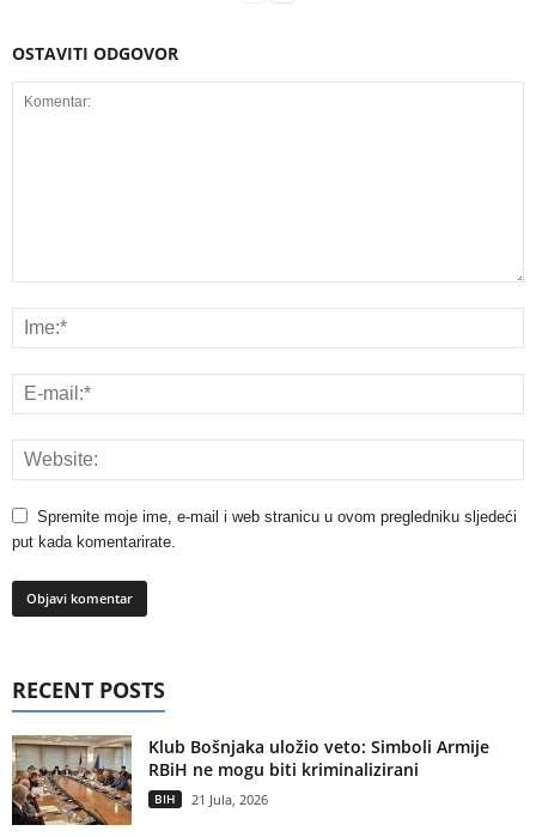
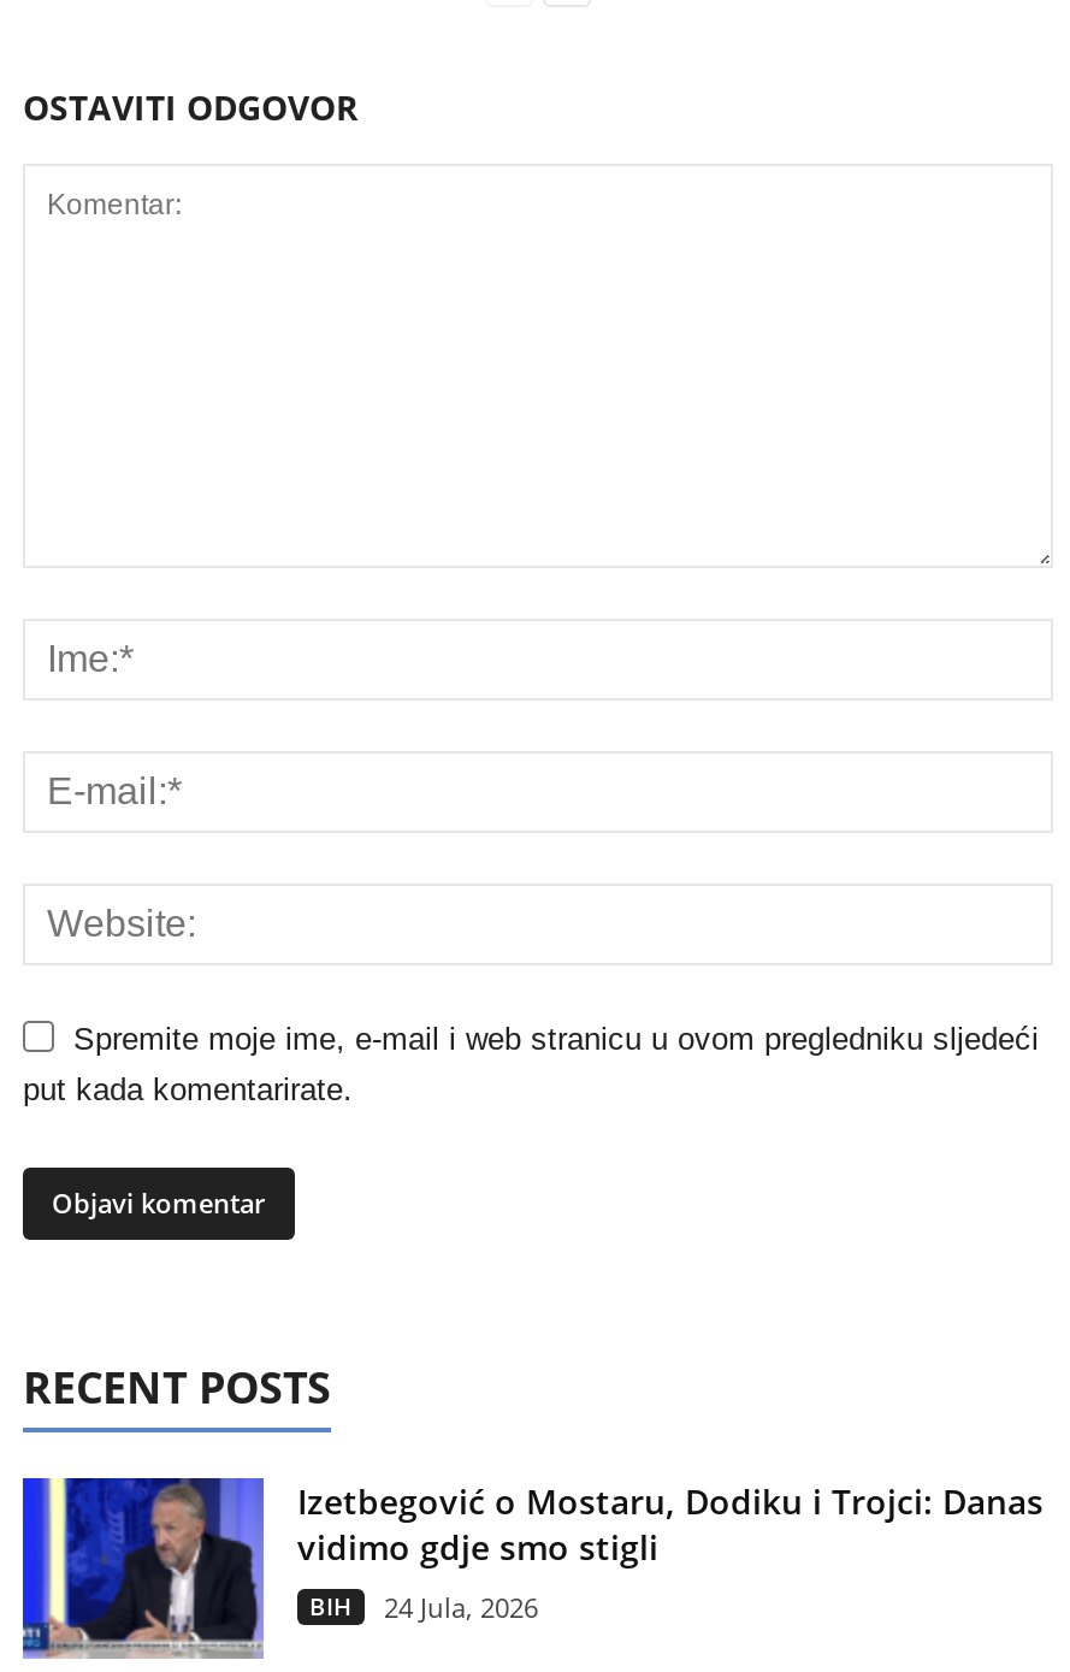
[11,734,489,826] [image] | Klub Bošnjaka uložio veto: Simboli Armije | RBiH ne mogu biti kriminalizirani -> [20,1476,1044,1659] [image] | Izetbegović o Mostaru, Dodiku i Trojci: Danas | vidimo gdje smo stigli
[154,790,268,808] BIH 21 Jula, 2026 -> [309,1588,538,1624] BIH 24 Jula, 2026

